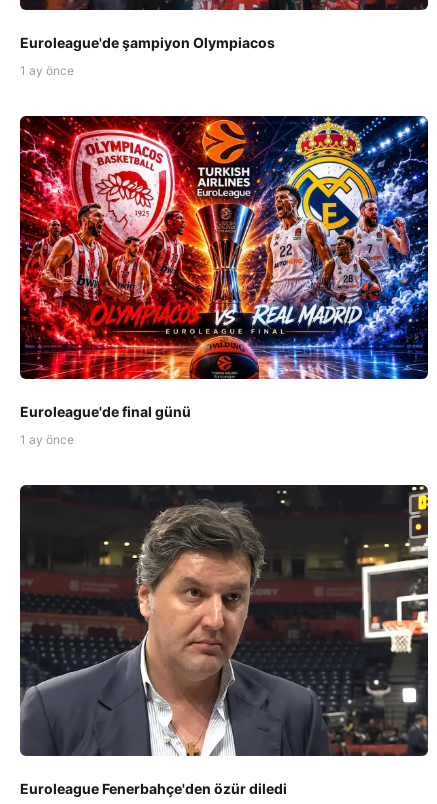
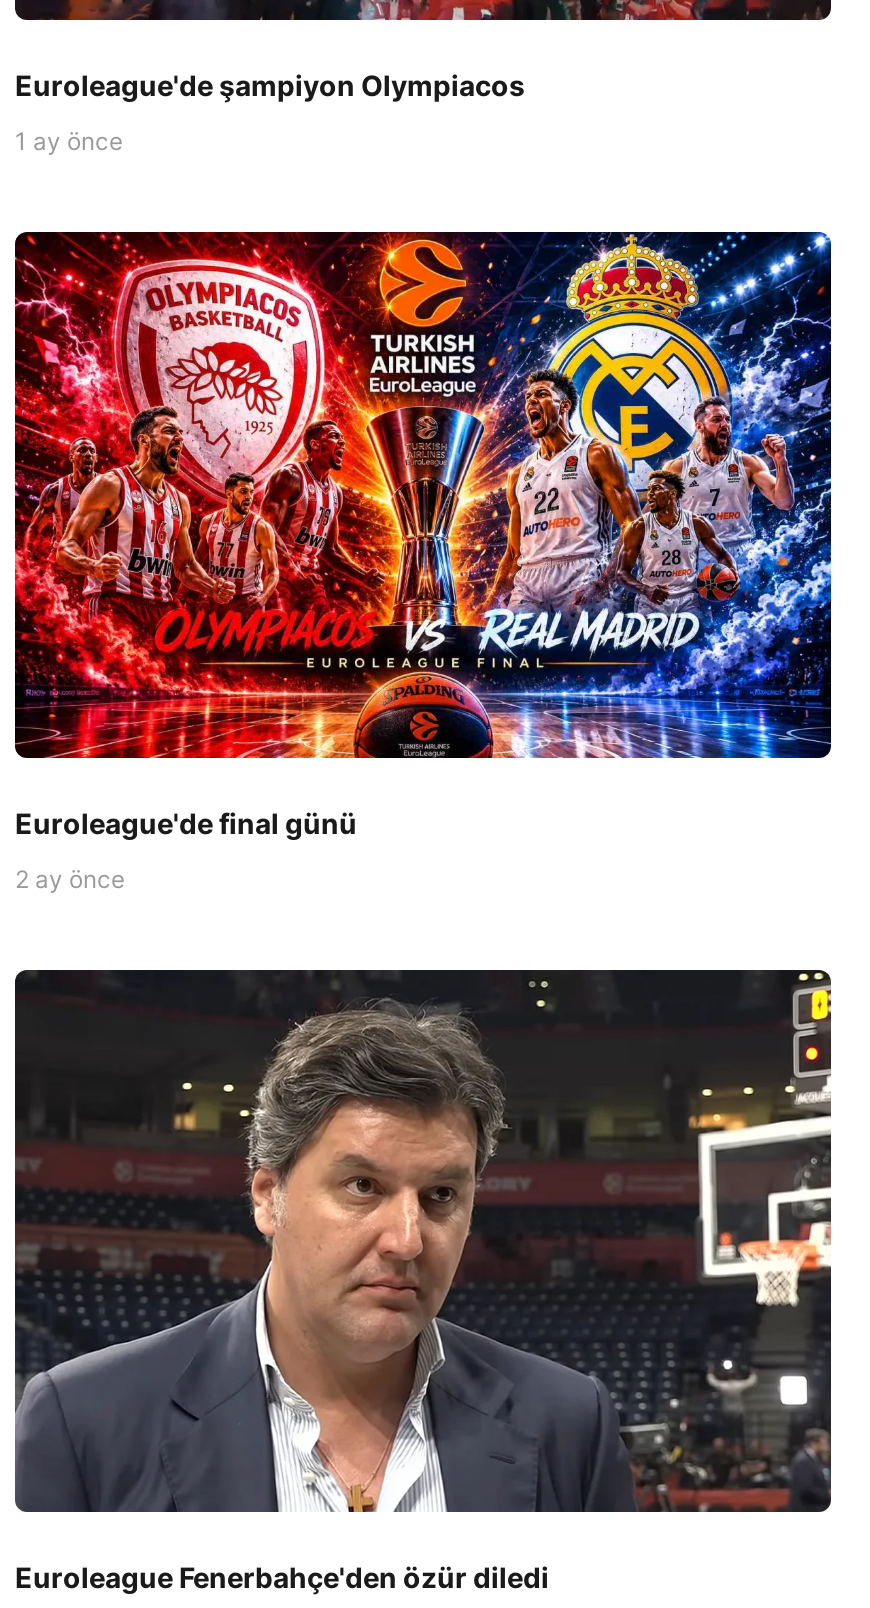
[20,432,74,447] 1 ay önce -> [15,863,125,893] 2 ay önce

